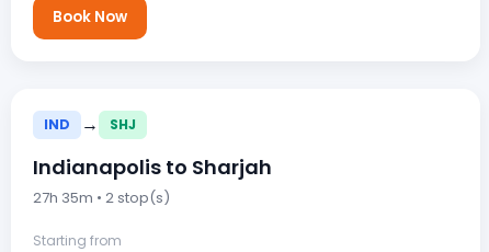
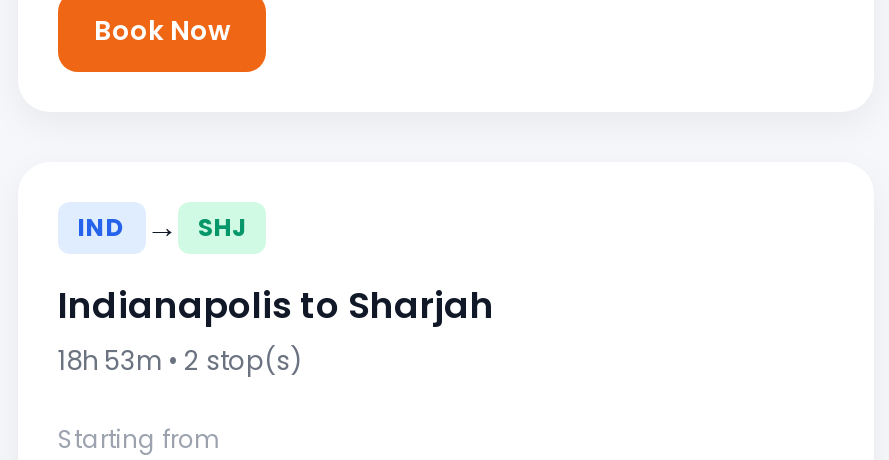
[33,187,170,208] 27h 35m • 2 stop(s) -> [58,341,302,379] 18h 53m • 2 stop(s)

